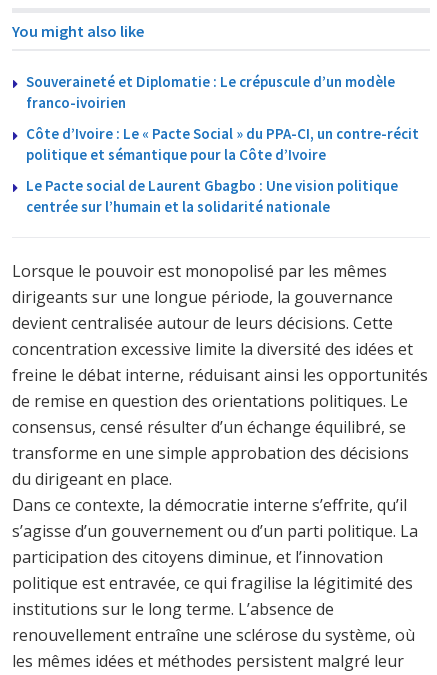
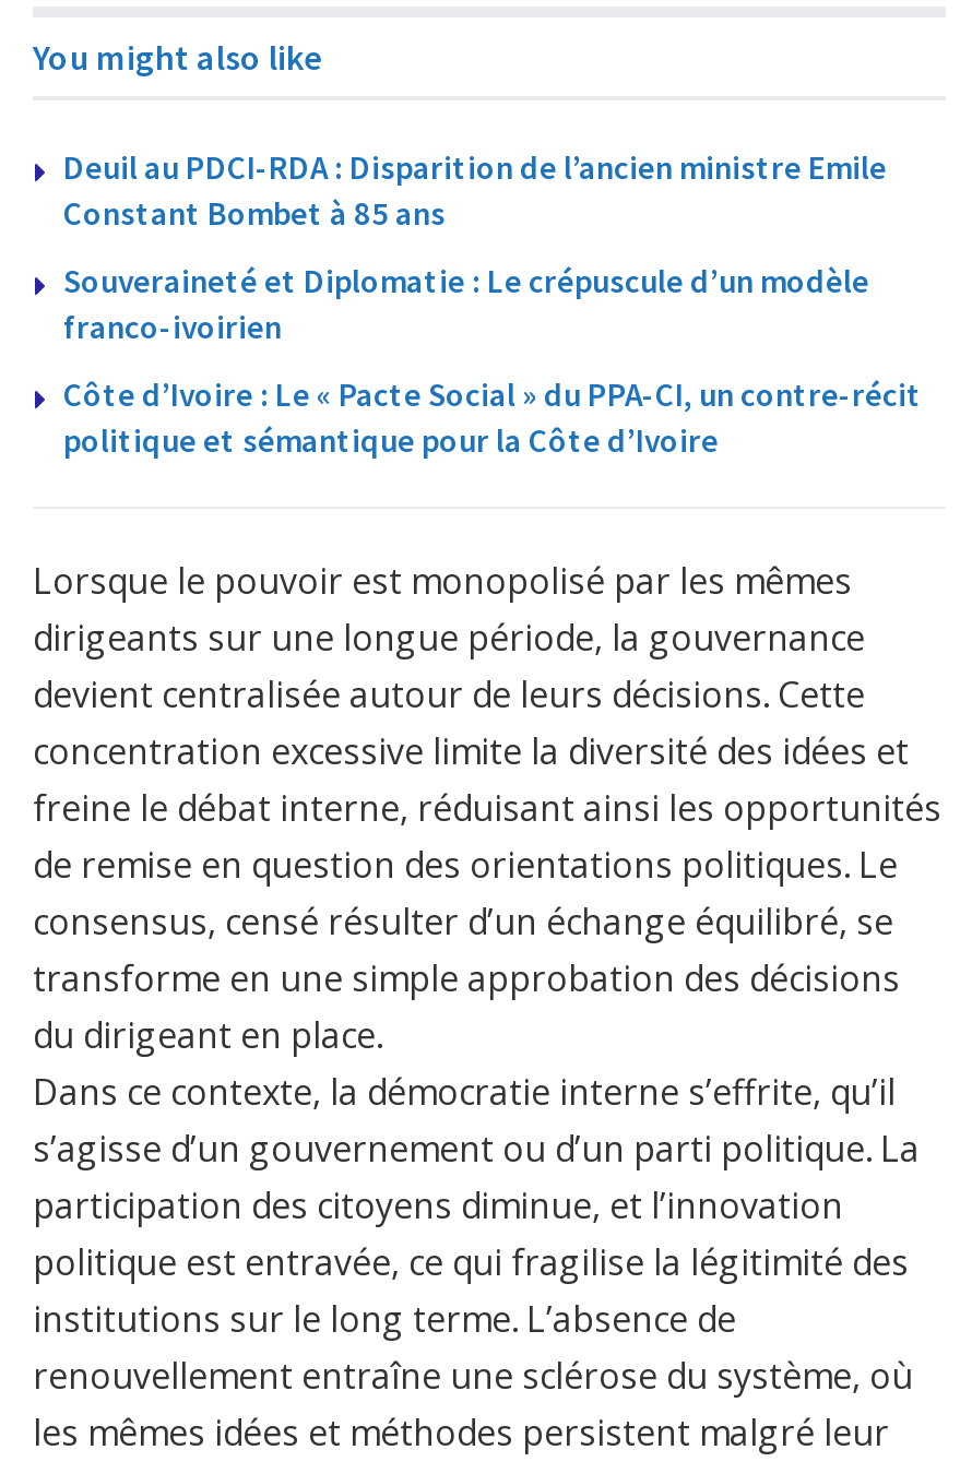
none -> [63,145,887,232] Deuil au PDCI-RDA : Disparition de l’ancien ministre Emile | Constant Bombet à 85 ans
moved [26,72,419,164] -> [63,259,922,459]: Souveraineté et Diplomatie : Le crépuscule d’un modèle | franco-ivoirien | Côte d’Ivoire : Le « Pacte Social » du PPA-CI, un contre-récit | politique et sémantique pour la Côte d’Ivoire
[26,176,398,216] Le Pacte social de Laurent Gbagbo : Une vision politique | centrée sur l’humain et la solidarité nationale -> none

